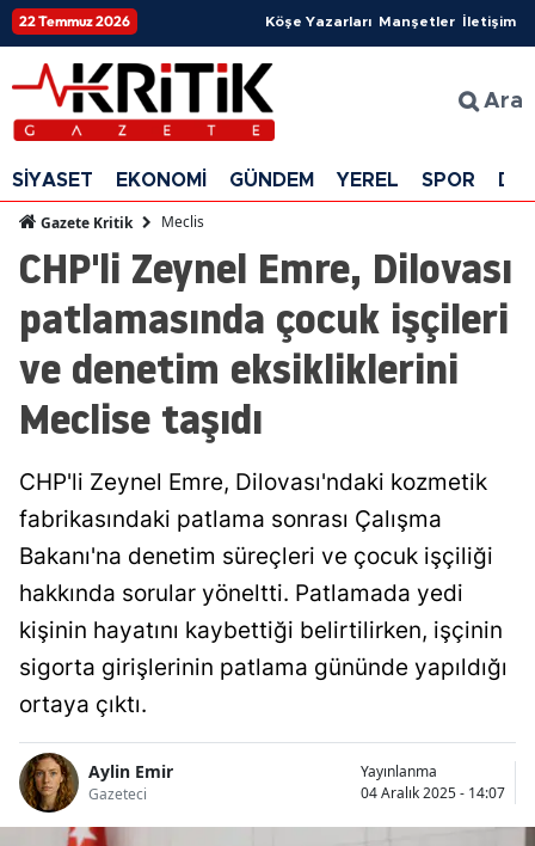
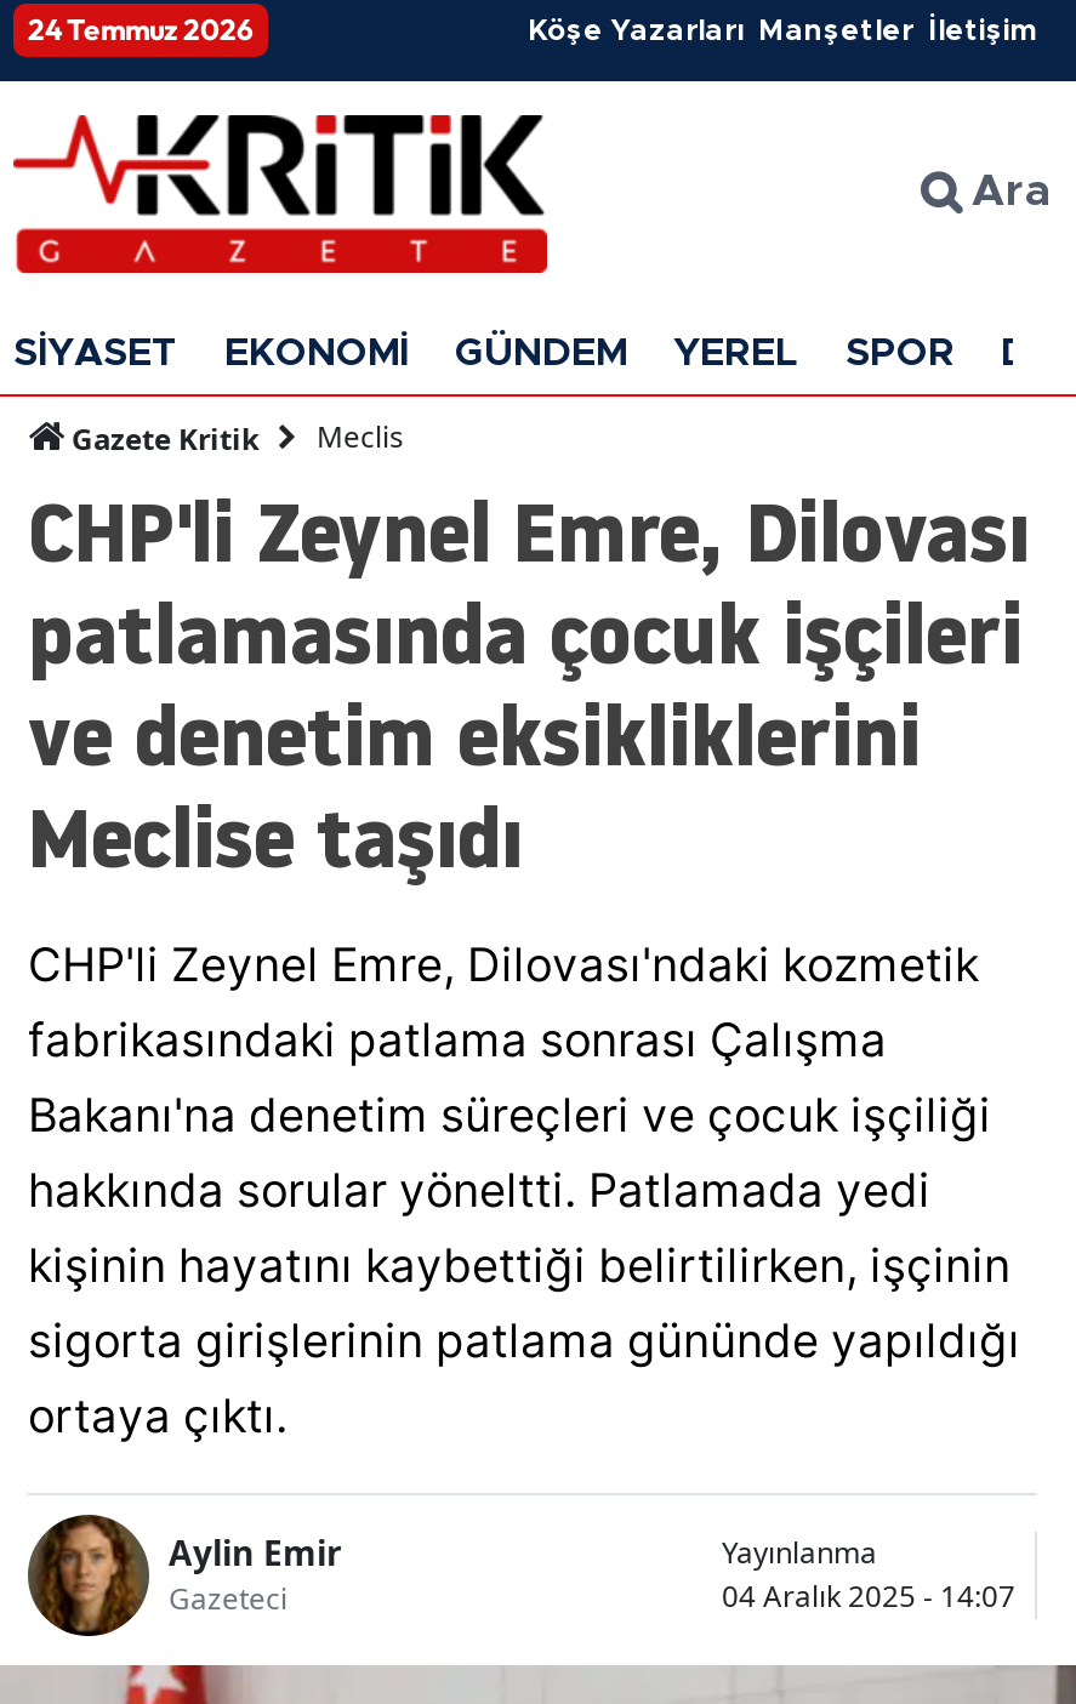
[19,12,130,30] 22 Temmuz 2026 -> [28,11,254,47] 24 Temmuz 2026

